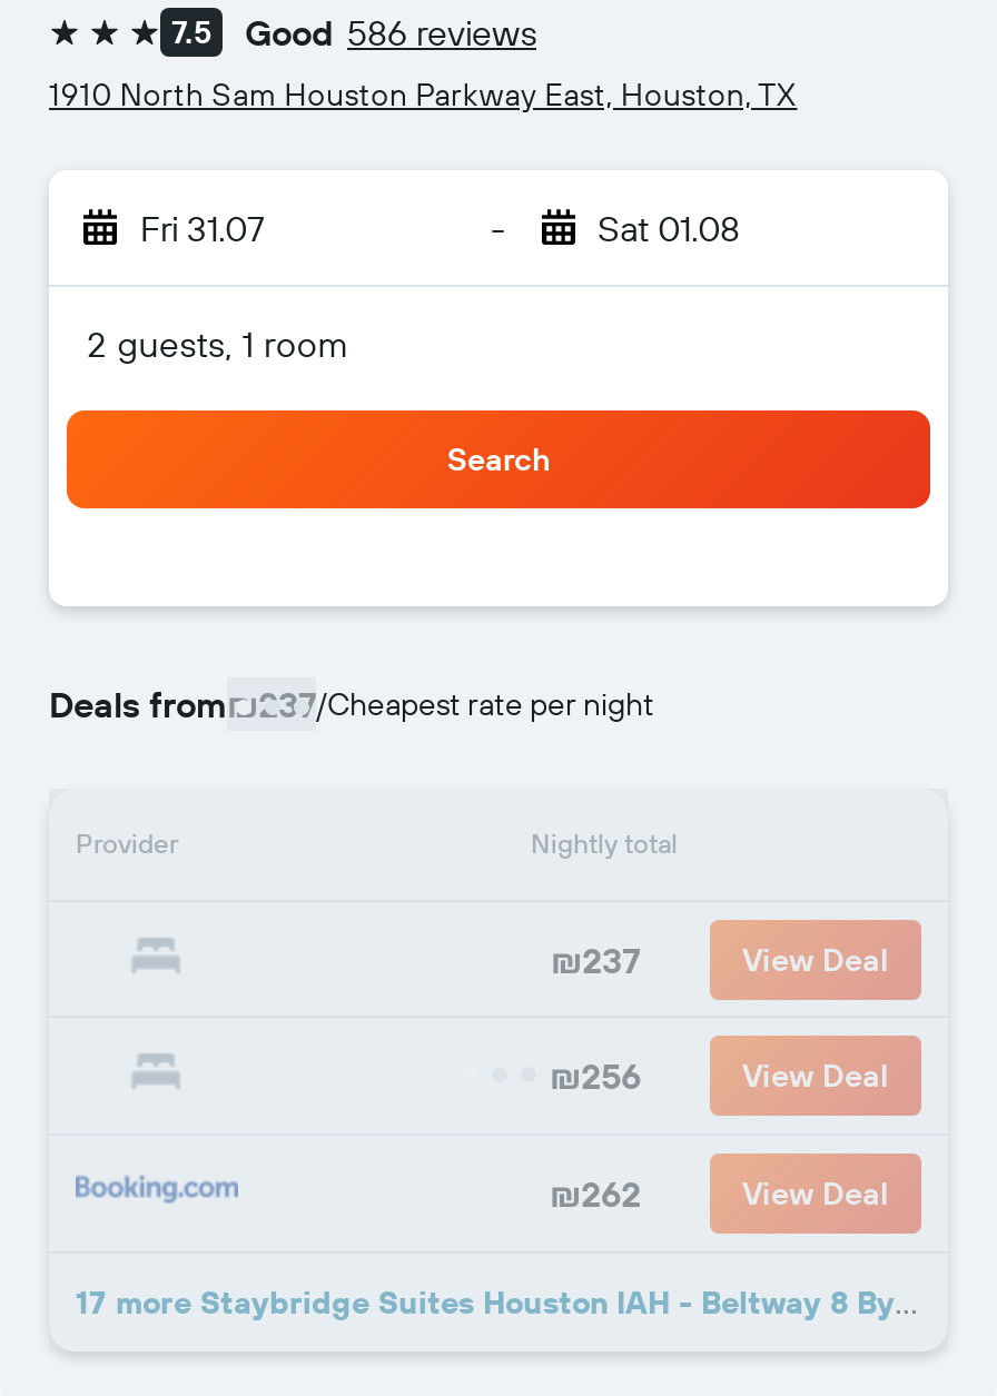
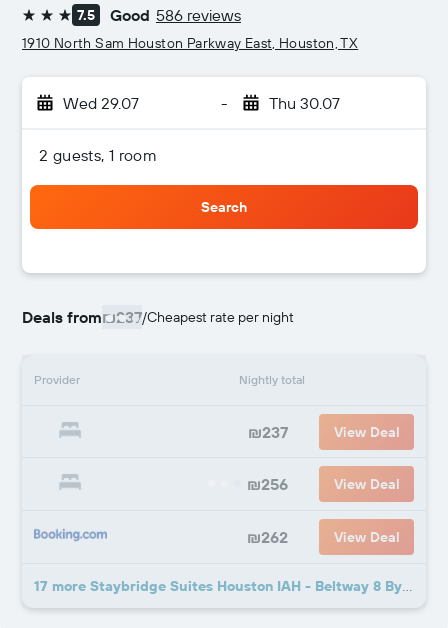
[140,206,265,250] Fri 31.07 -> [63,93,139,113] Wed 29.07
[598,206,740,250] Sat 01.08 -> [268,93,339,113] Thu 30.07

